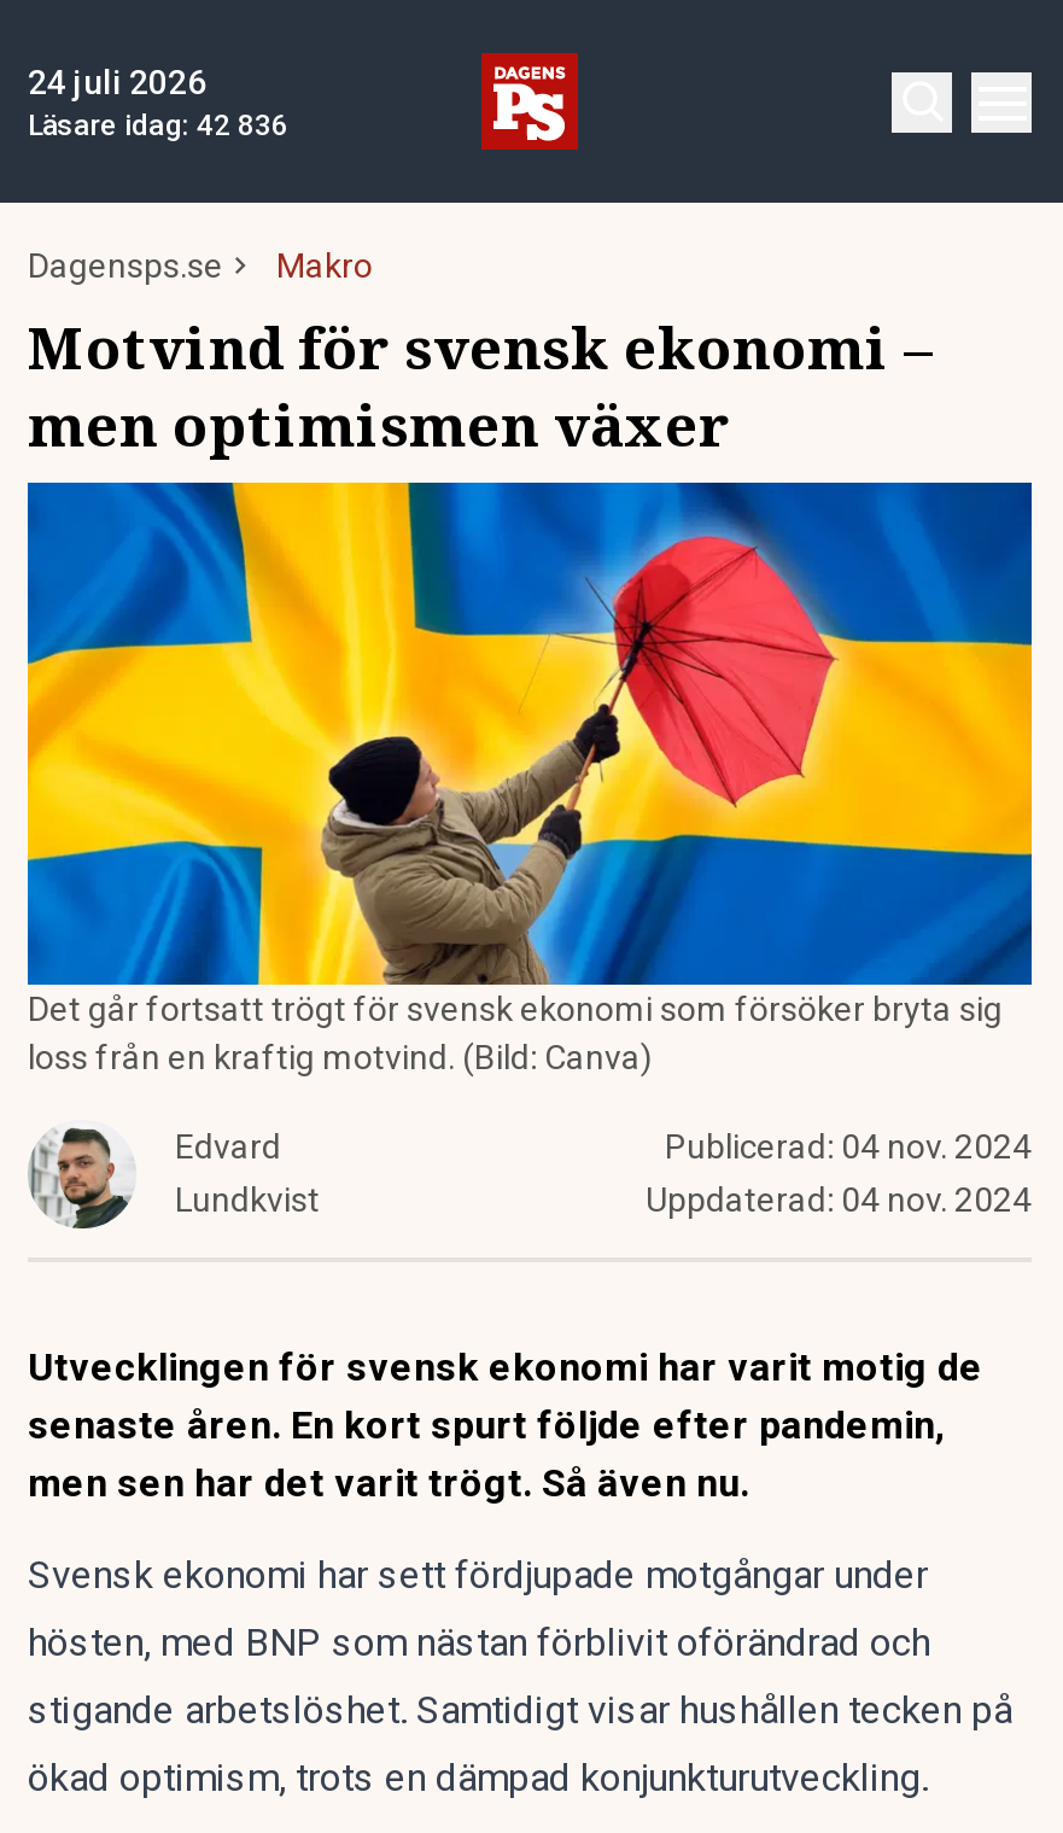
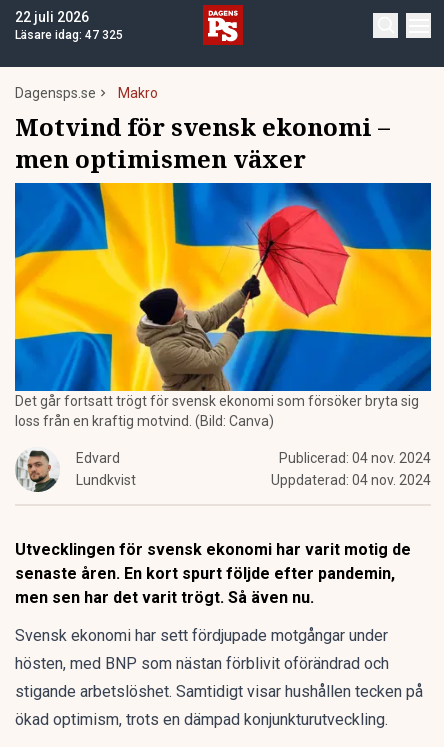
[28,63,206,101] 24 juli 2026 -> [15,9,89,25] 22 juli 2026
[28,109,288,142] Läsare idag: 42 836 -> [15,28,123,42] Läsare idag: 47 325

